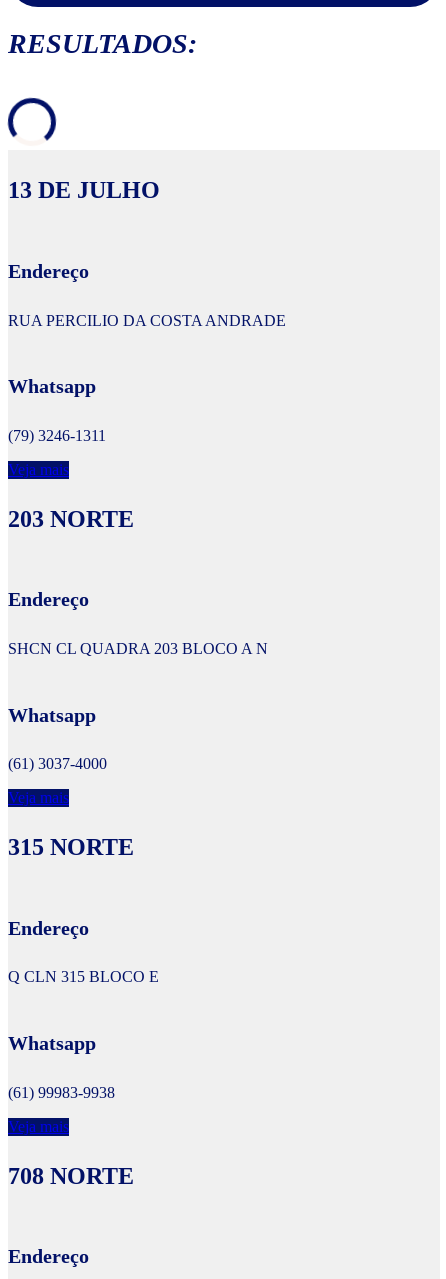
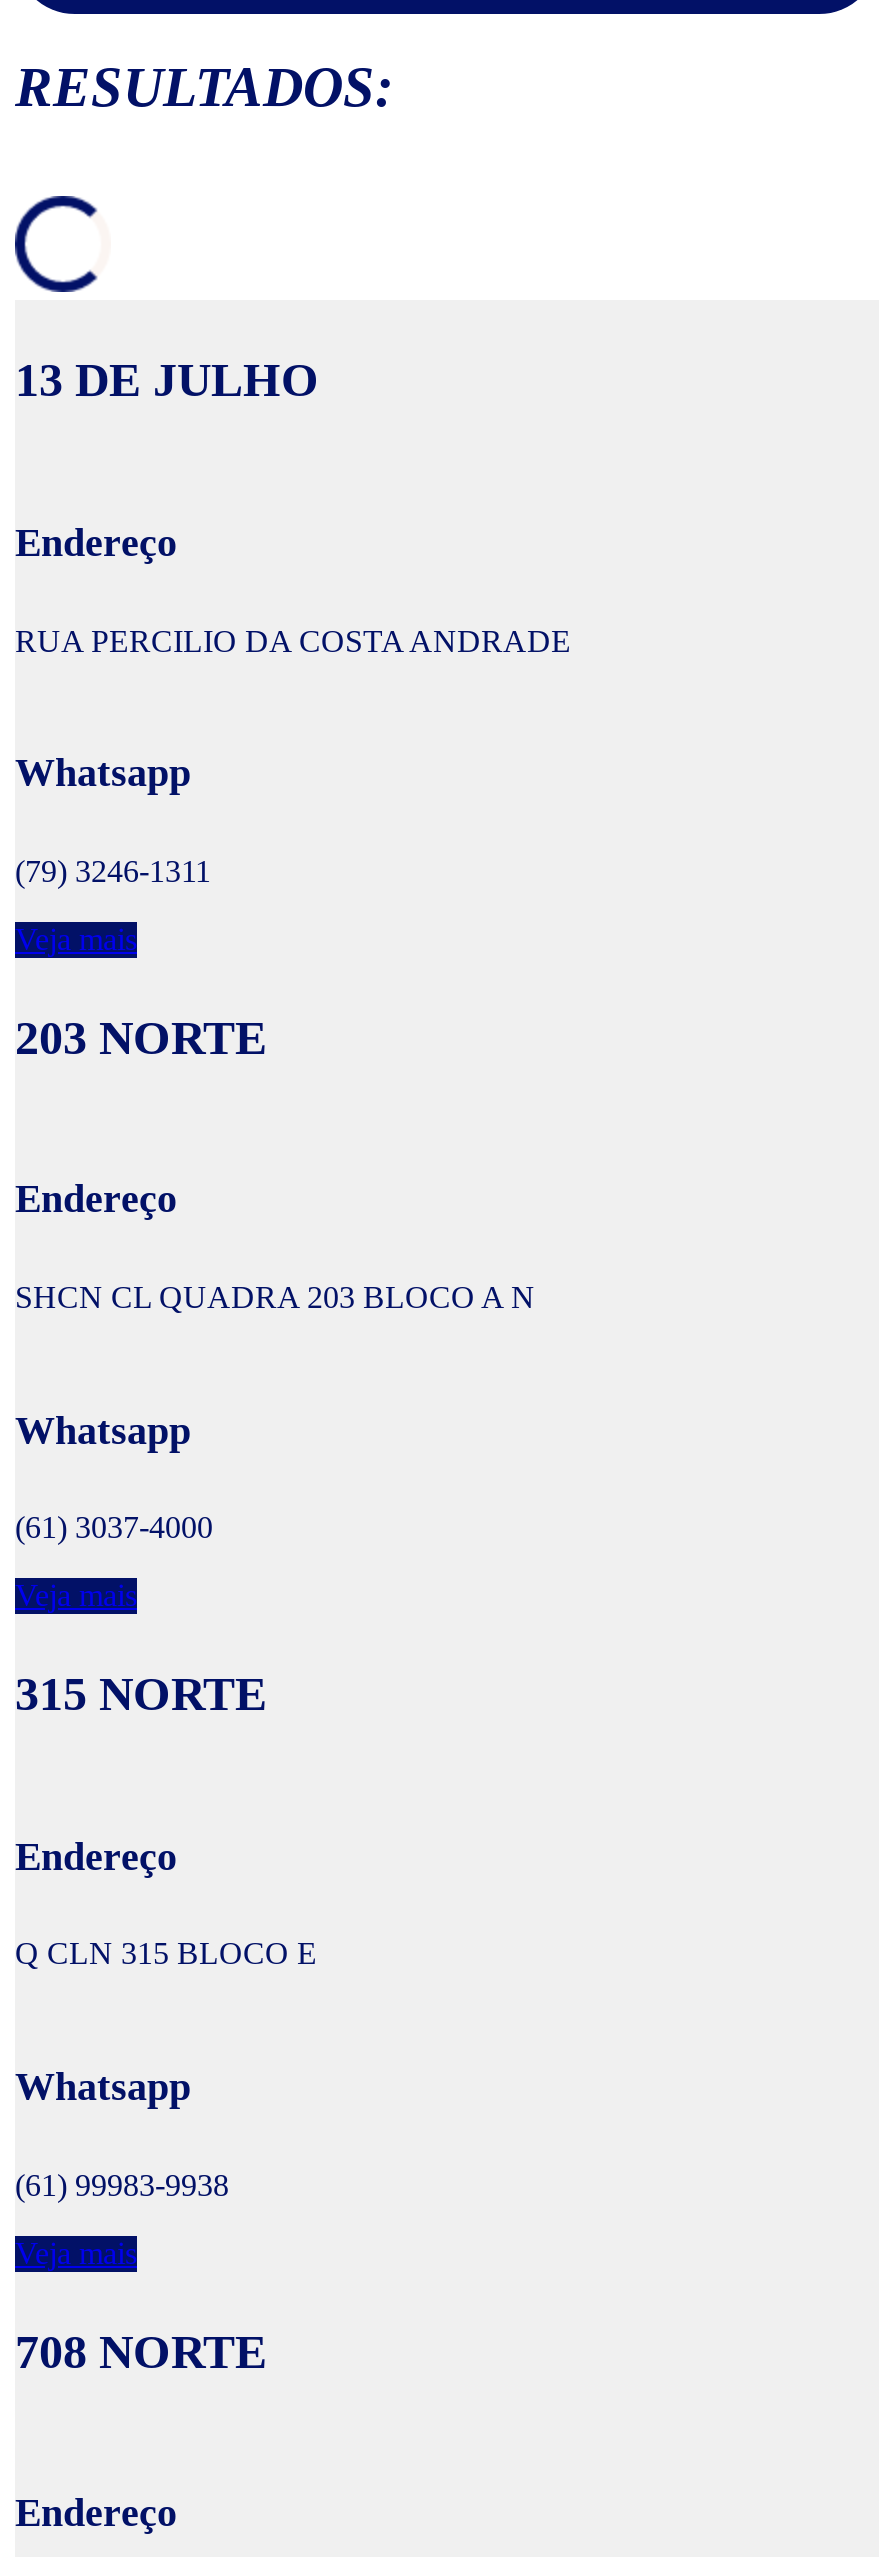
[15,106,57,146] [image] -> [27,212,111,294] [image]

